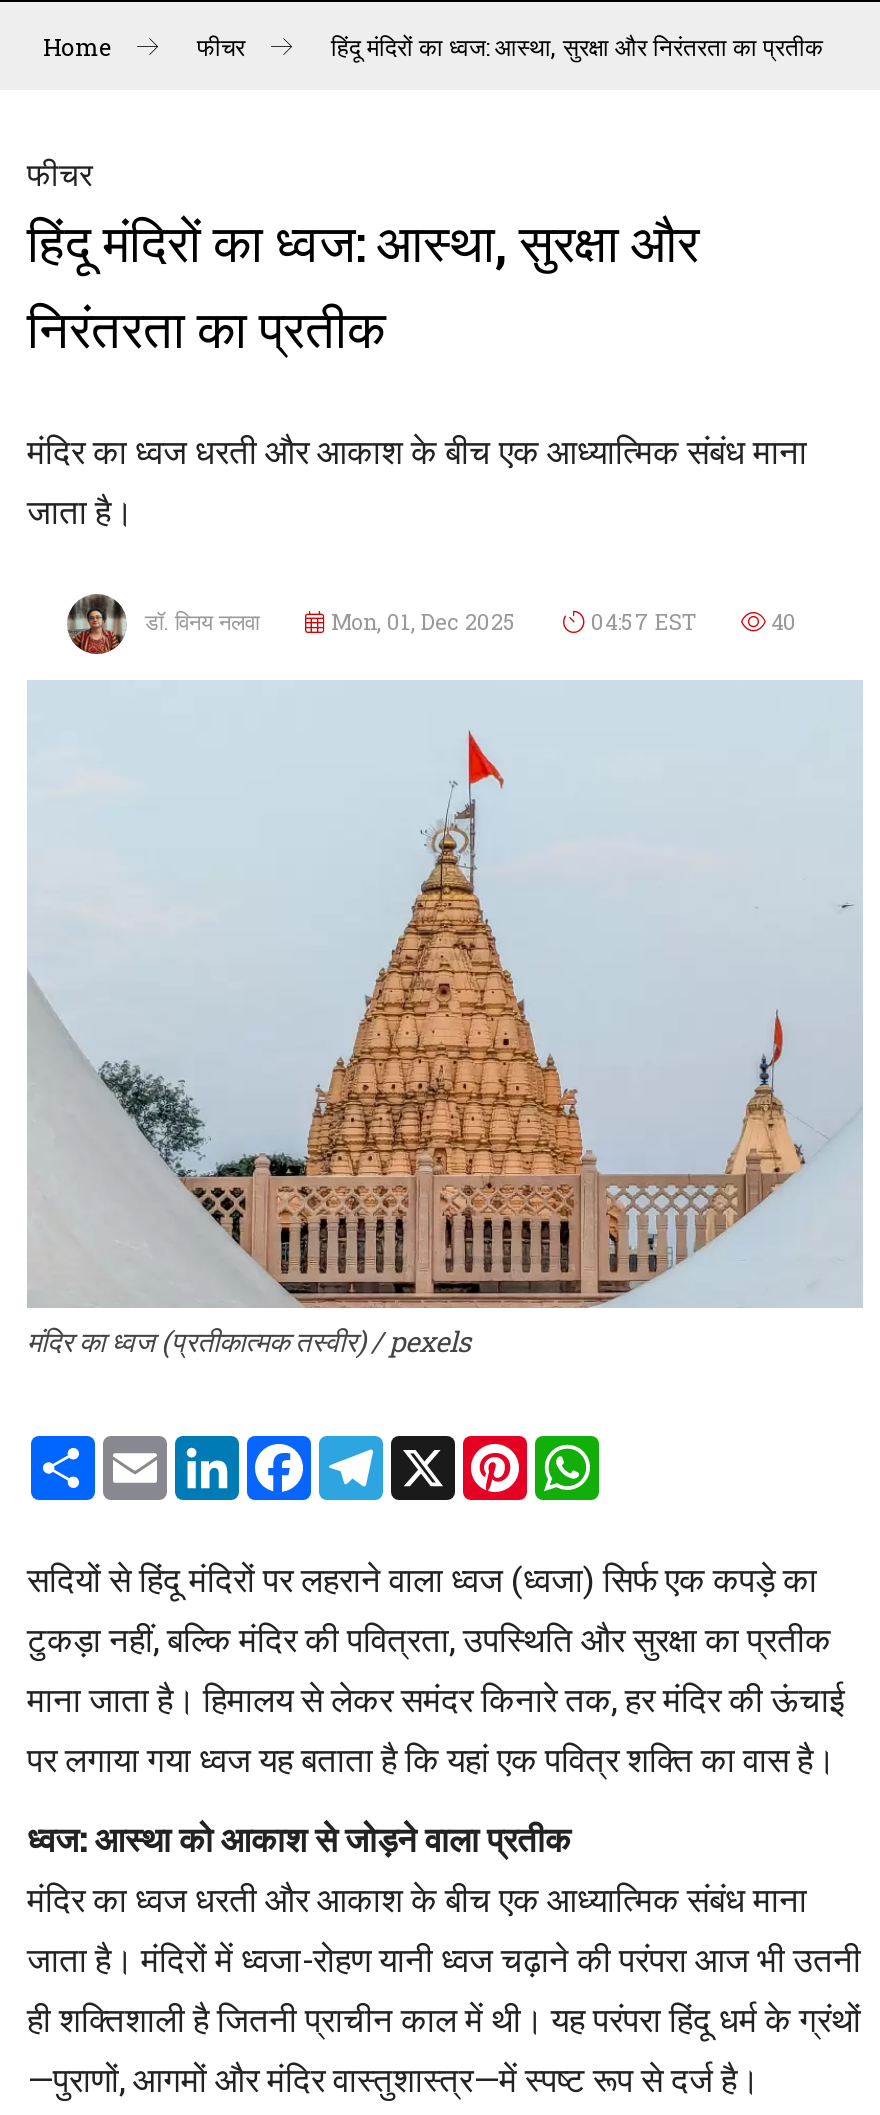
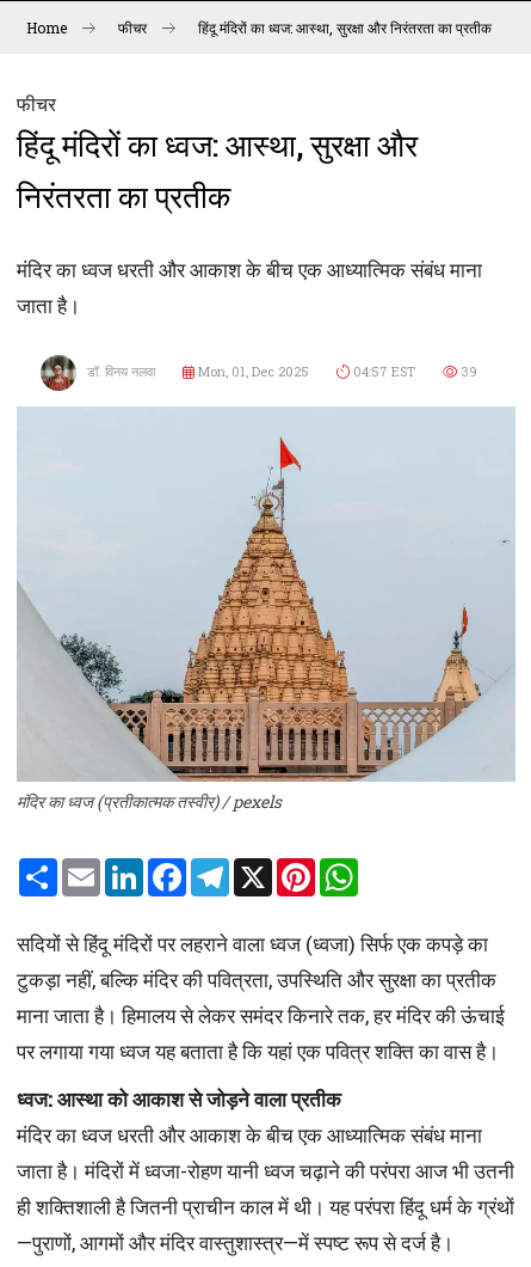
[765,606,809,636] 40 -> [457,362,484,380] 39

